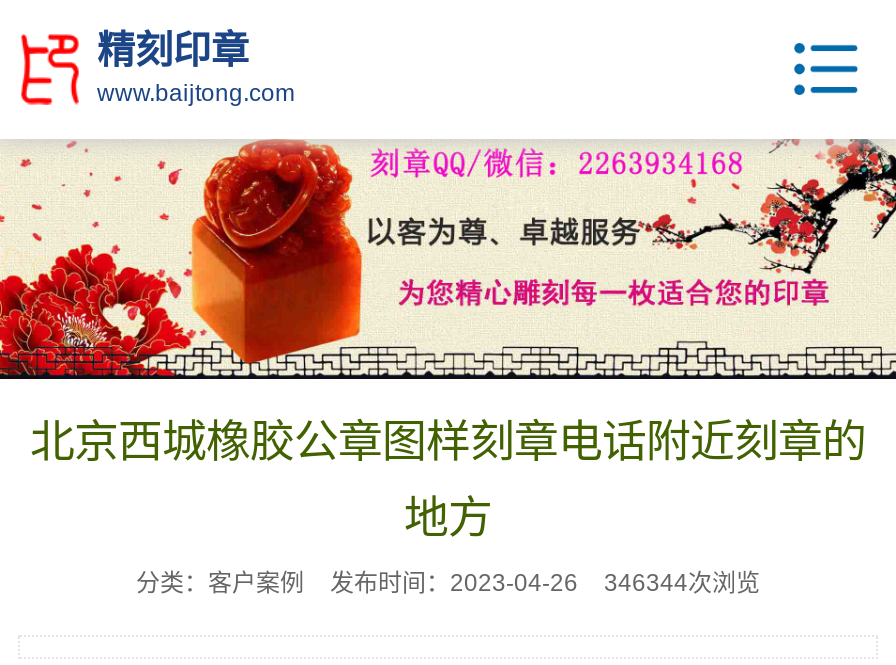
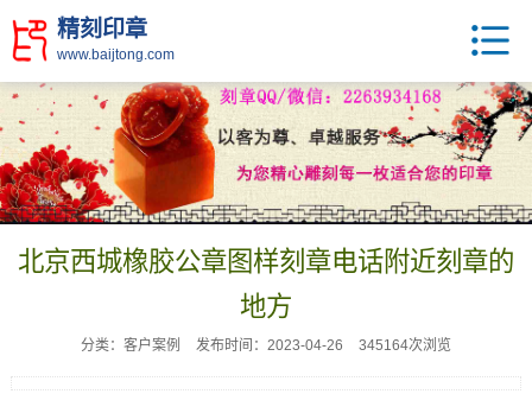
[136,568,760,596] 分类：客户案例 发布时间：2023-04-26 346344次浏览 -> [81,337,451,353] 分类：客户案例 发布时间：2023-04-26 345164次浏览

